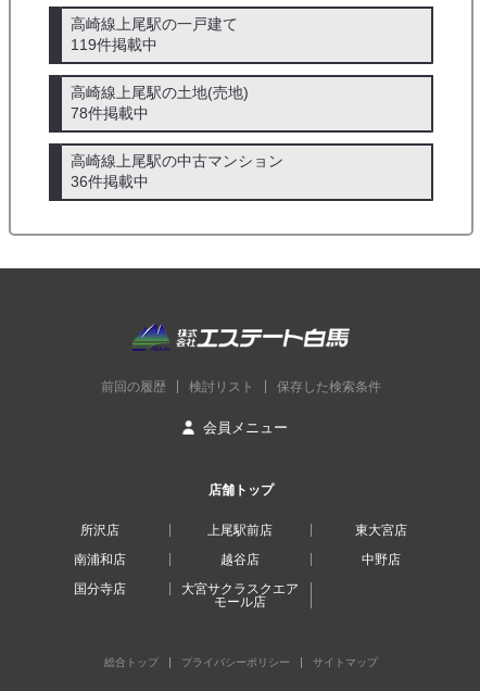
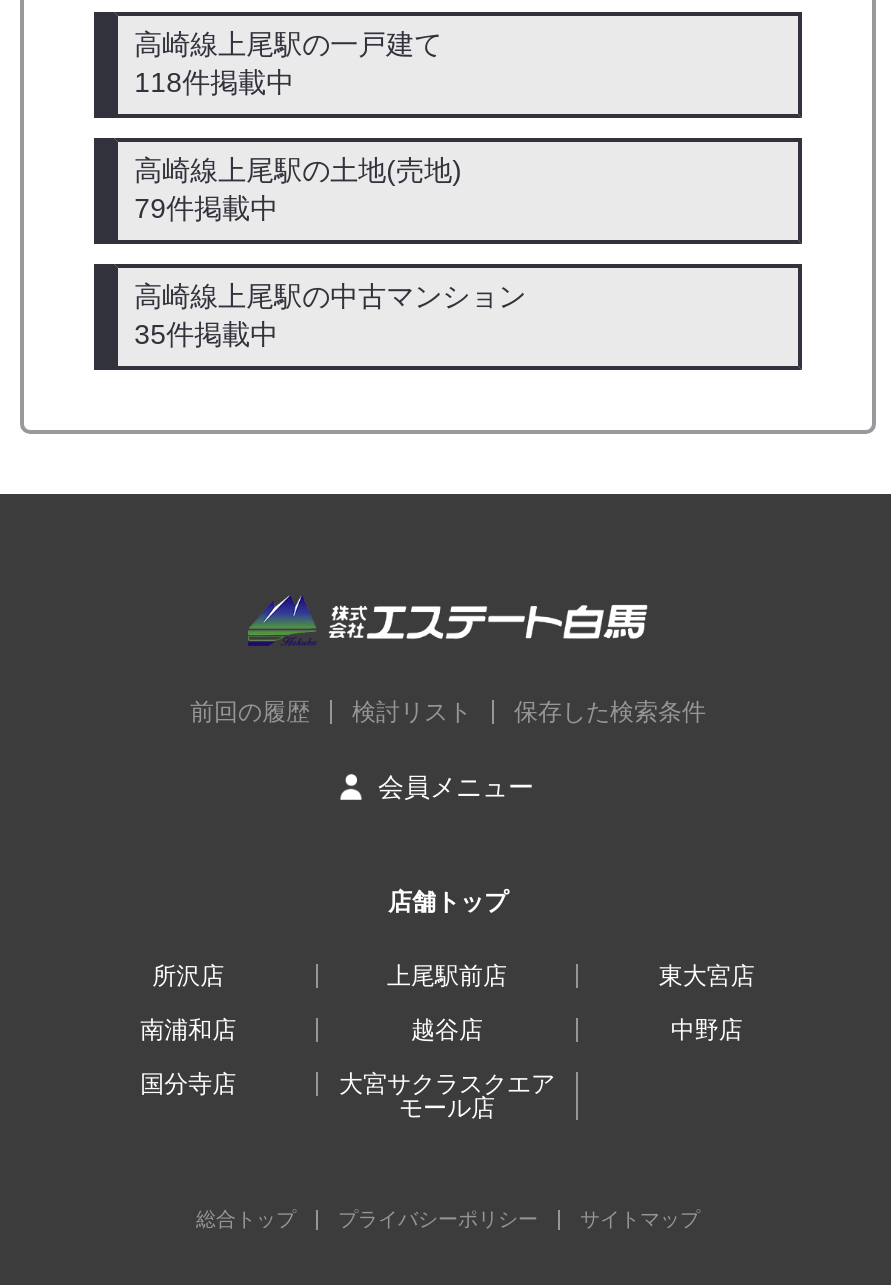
[71,36,158,54] 119件掲載中 -> [135,67,295,99] 118件掲載中
[71,105,149,122] 78件掲載中 -> [135,193,279,225] 79件掲載中
[71,173,149,191] 36件掲載中 -> [135,319,279,351] 35件掲載中

